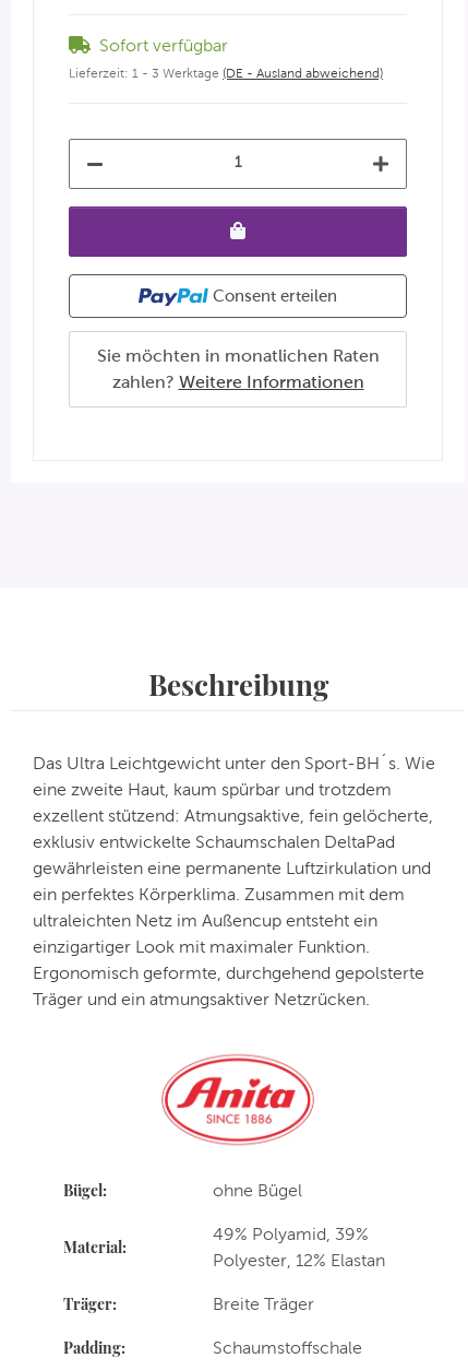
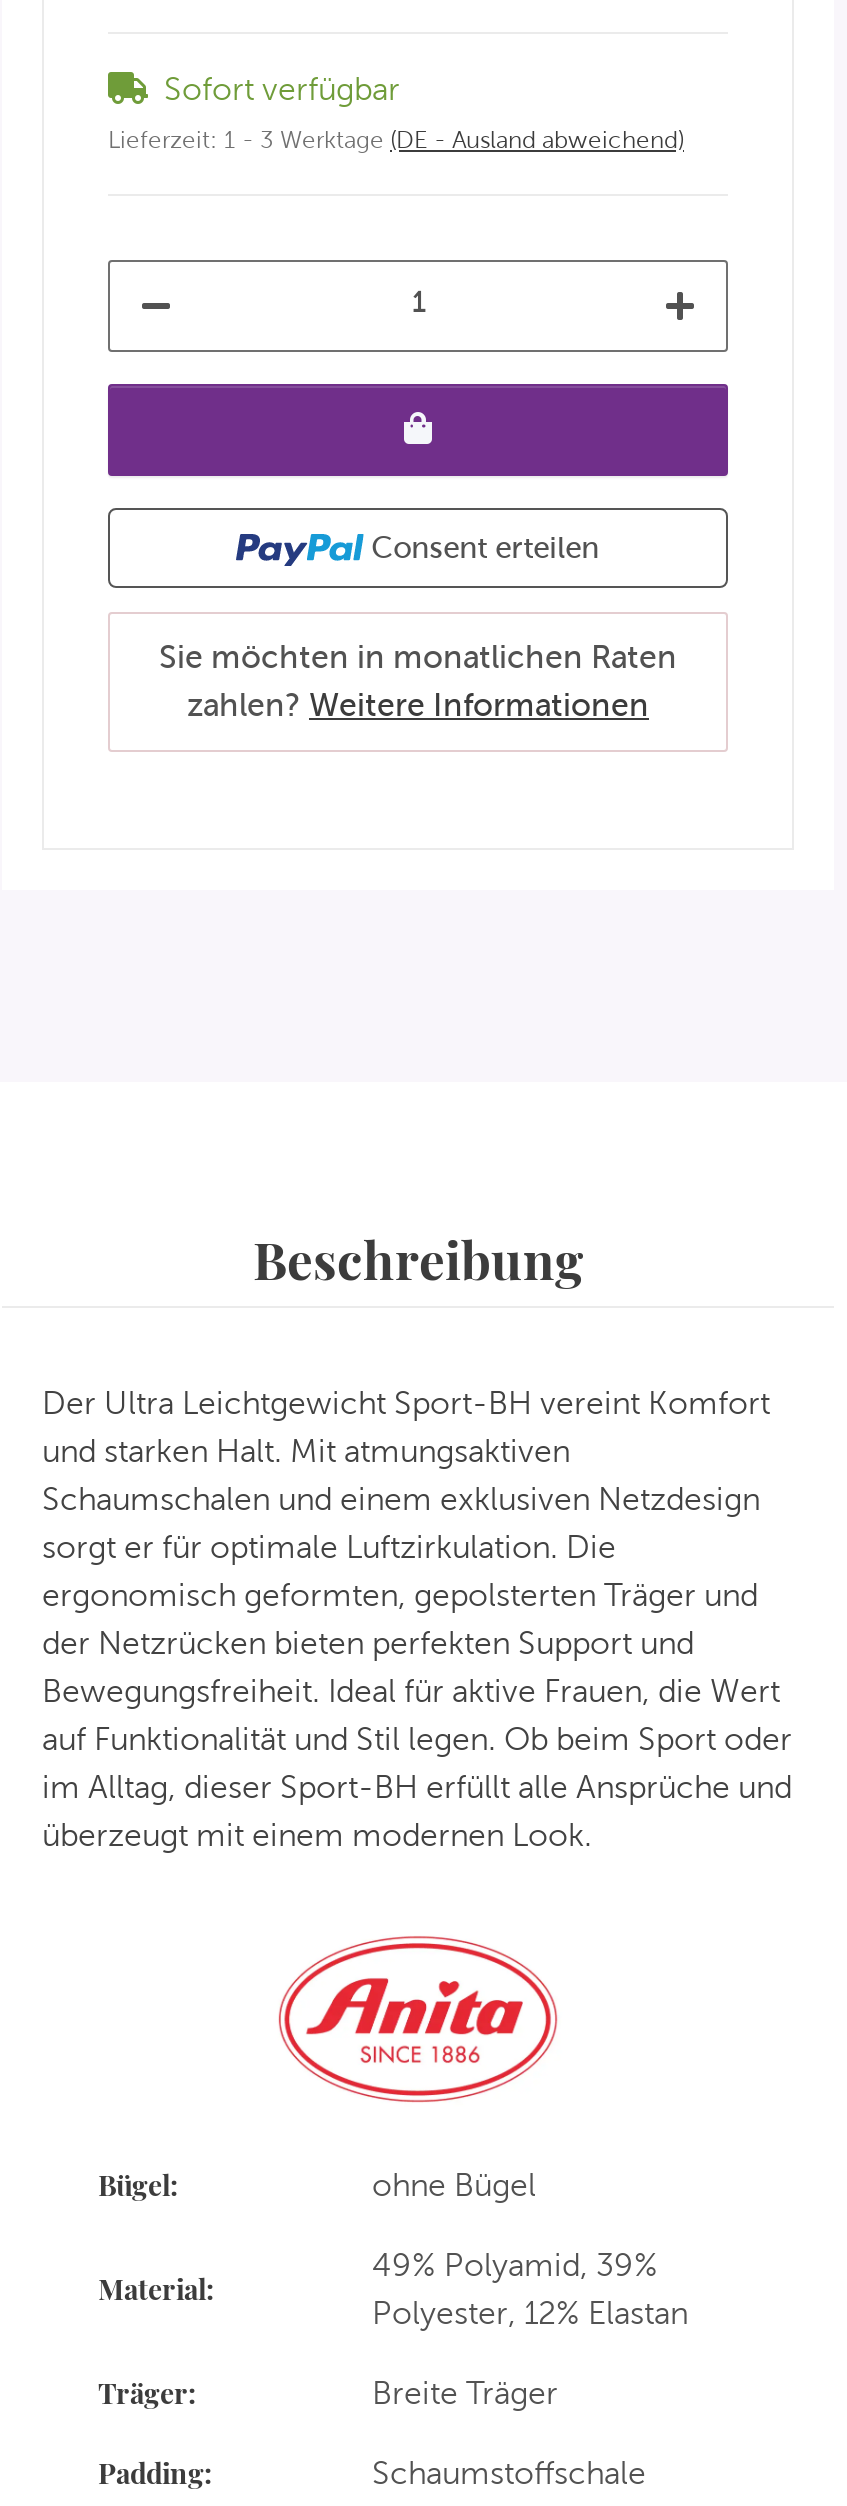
[33,754,435,1008] Das Ultra Leichtgewicht unter den Sport-BH´s. Wie | eine zweite Haut, kaum spürbar und trotzdem | exzellent stützend: Atmungsaktive, fein gelöcherte, | exklusiv entwickelte Schaumschalen DeltaPad | gewährleisten eine permanente Luftzirkulation und | ein perfektes Körperklima. Zusammen mit dem | ultraleichten Netz im Außencup entsteht ein | einzigartiger Look mit maximaler Funktion. | Ergonomisch geformte, durchgehend gepolsterte | Träger und ein atmungsaktiver Netzrücken. -> [42,1386,792,1852] Der Ultra Leichtgewicht Sport-BH vereint Komfort | und starken Halt. Mit atmungsaktiven | Schaumschalen und einem exklusiven Netzdesign | sorgt er für optimale Luftzirkulation. Die | ergonomisch geformten, gepolsterten Träger und | der Netzrücken bieten perfekten Support und | Bewegungsfreiheit. Ideal für aktive Frauen, die Wert | auf Funktionalität und Stil legen. Ob beim Sport oder | im Alltag, dieser Sport-BH erfüllt alle Ansprüche und | überzeugt mit einem modernen Look.

